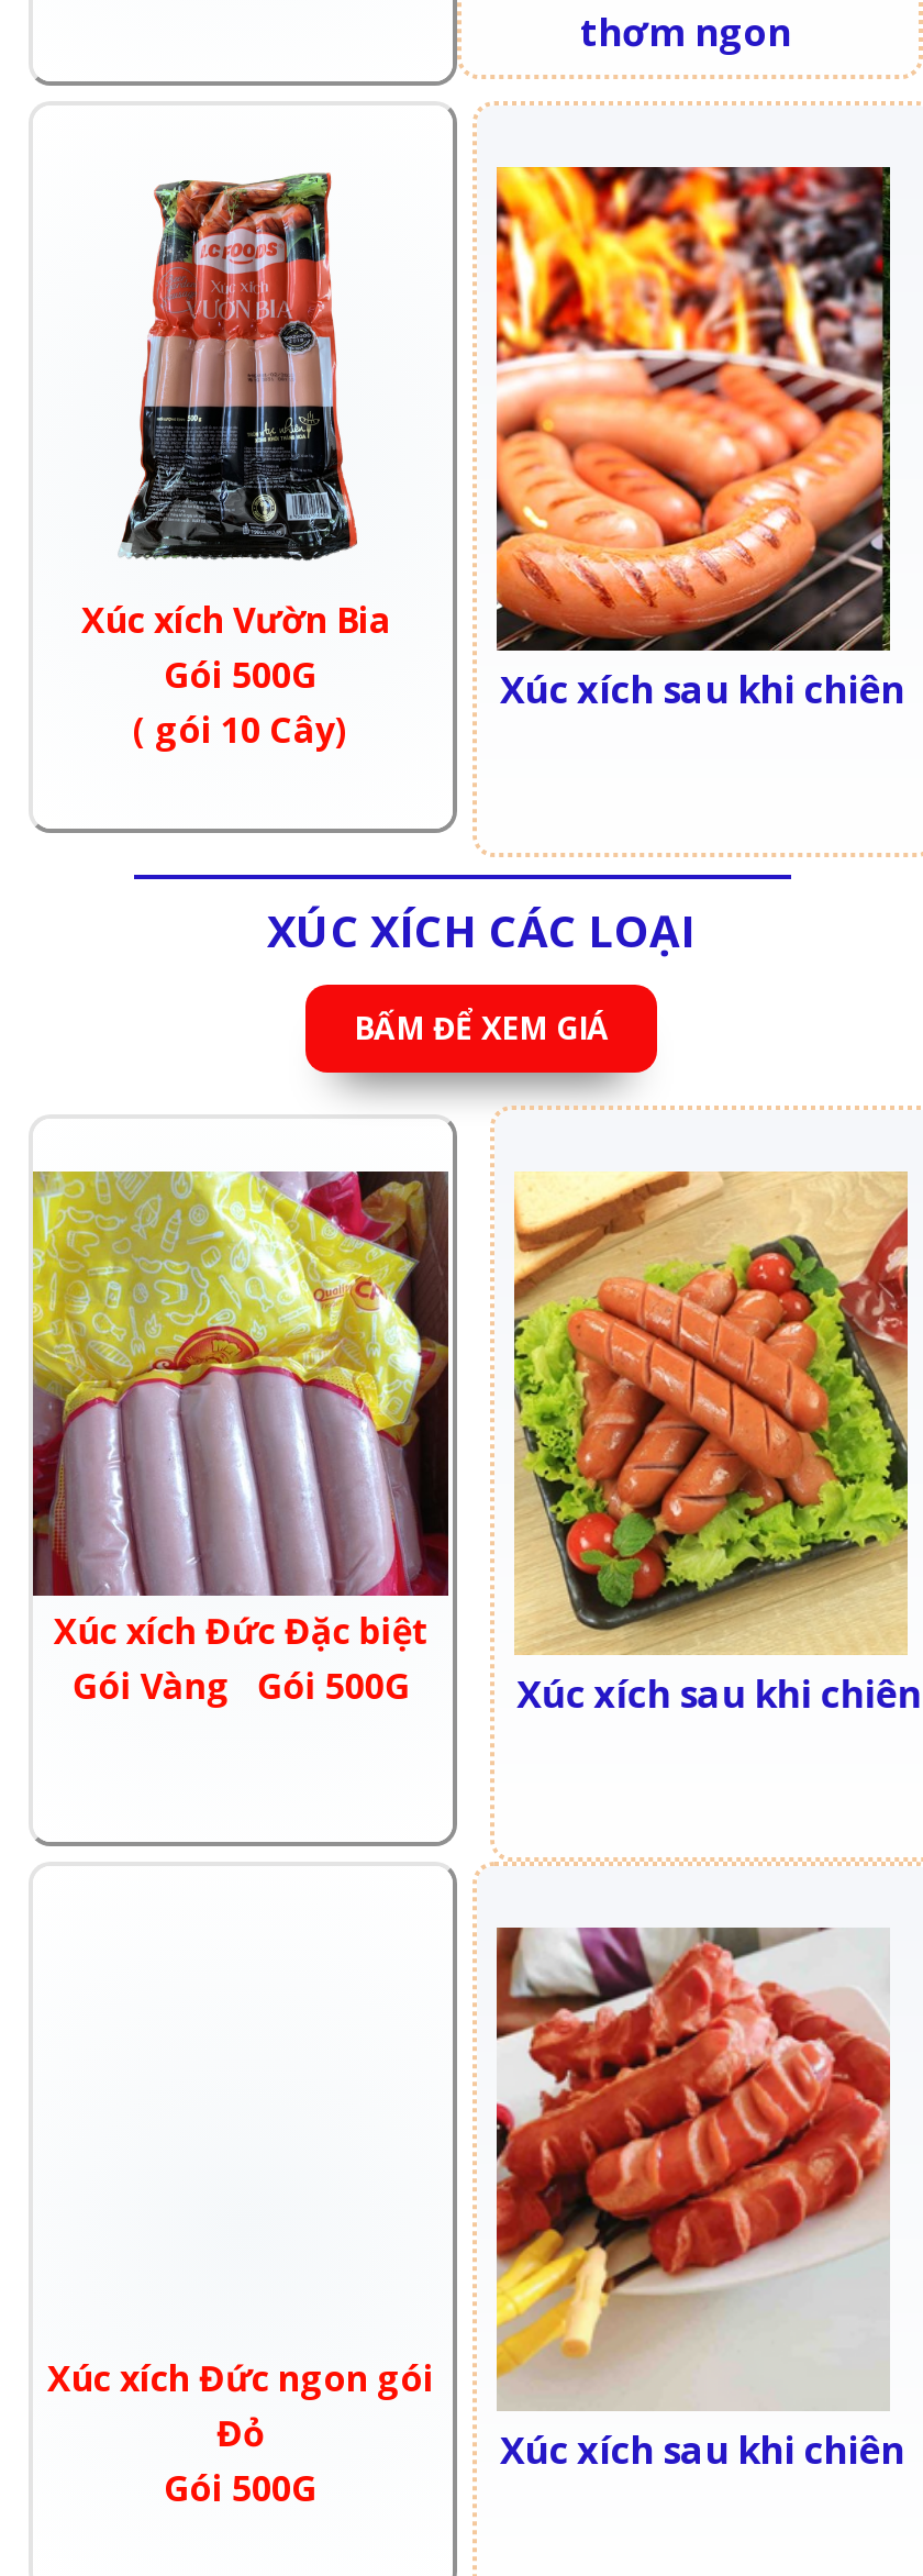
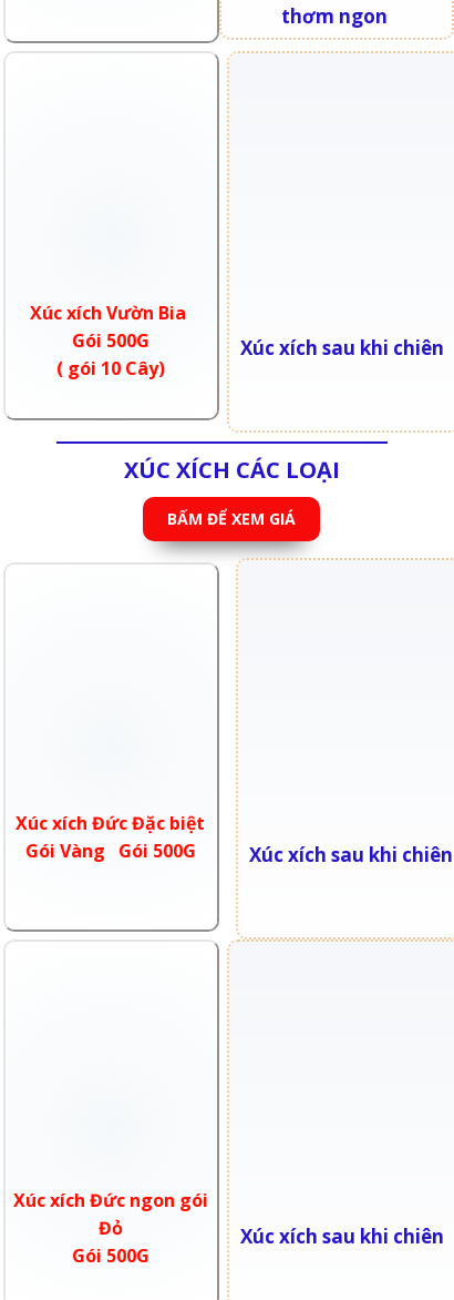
[119,171,360,563] [image] -> none
[494,165,892,653] [image] -> none
[31,1169,451,1598] [image] -> none
[512,1169,910,1657] [image] -> none
[494,1925,892,2411] [image] -> none

